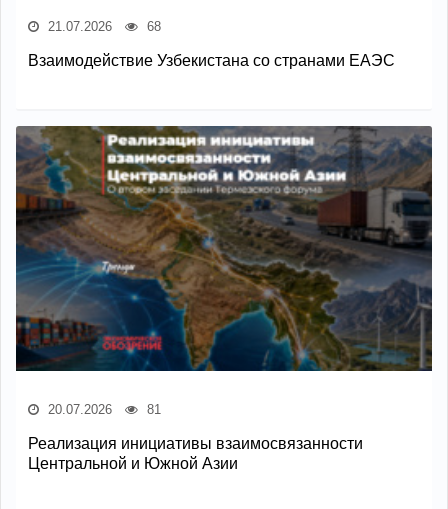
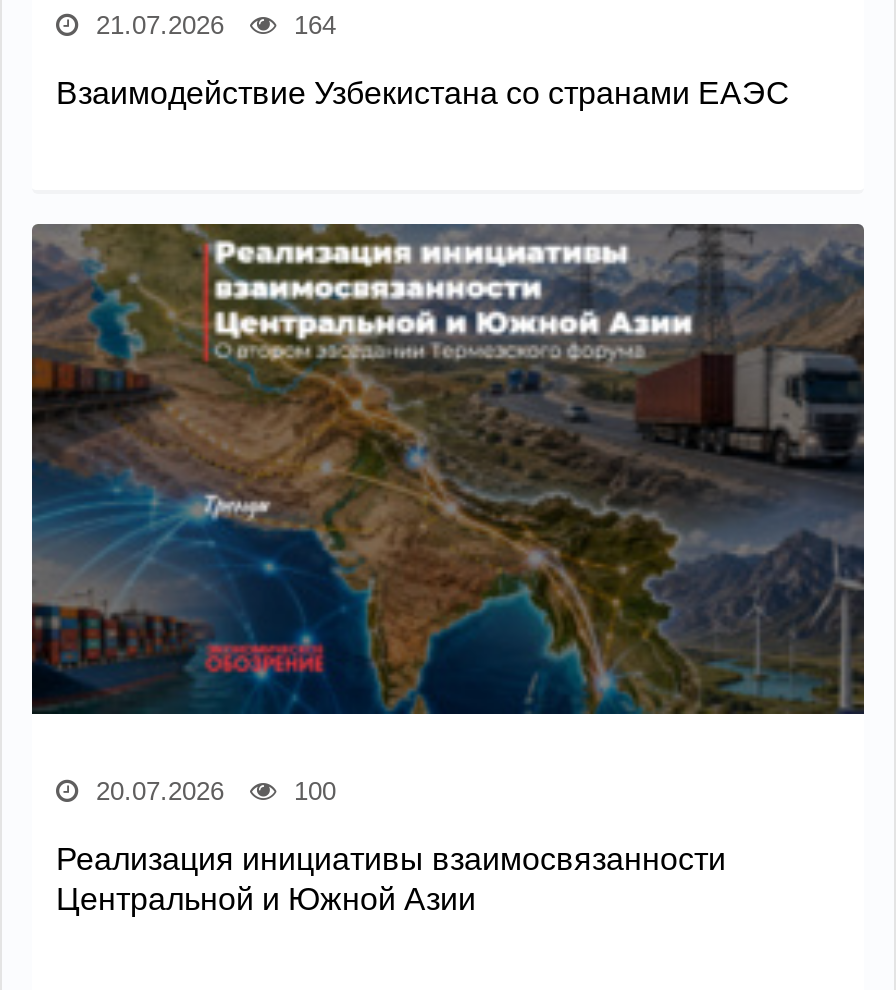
[143,19,161,34] 68 -> [286,10,336,40] 164
[143,402,161,417] 81 -> [286,776,336,806] 100

